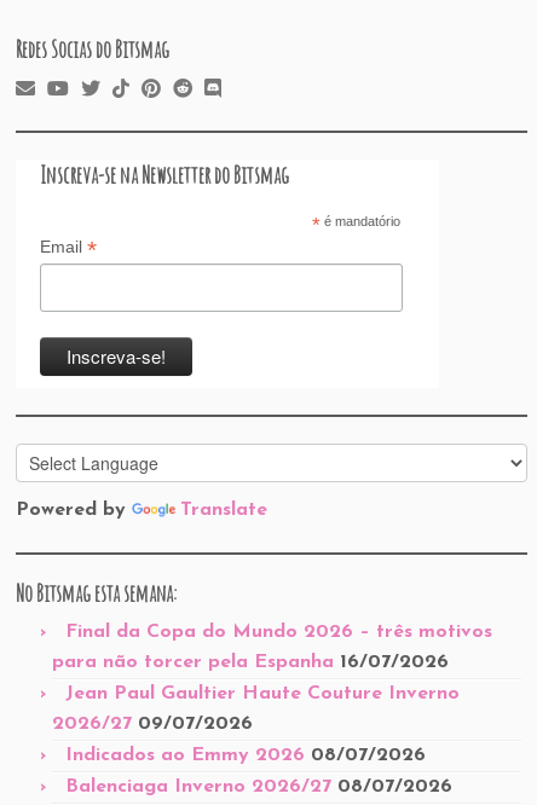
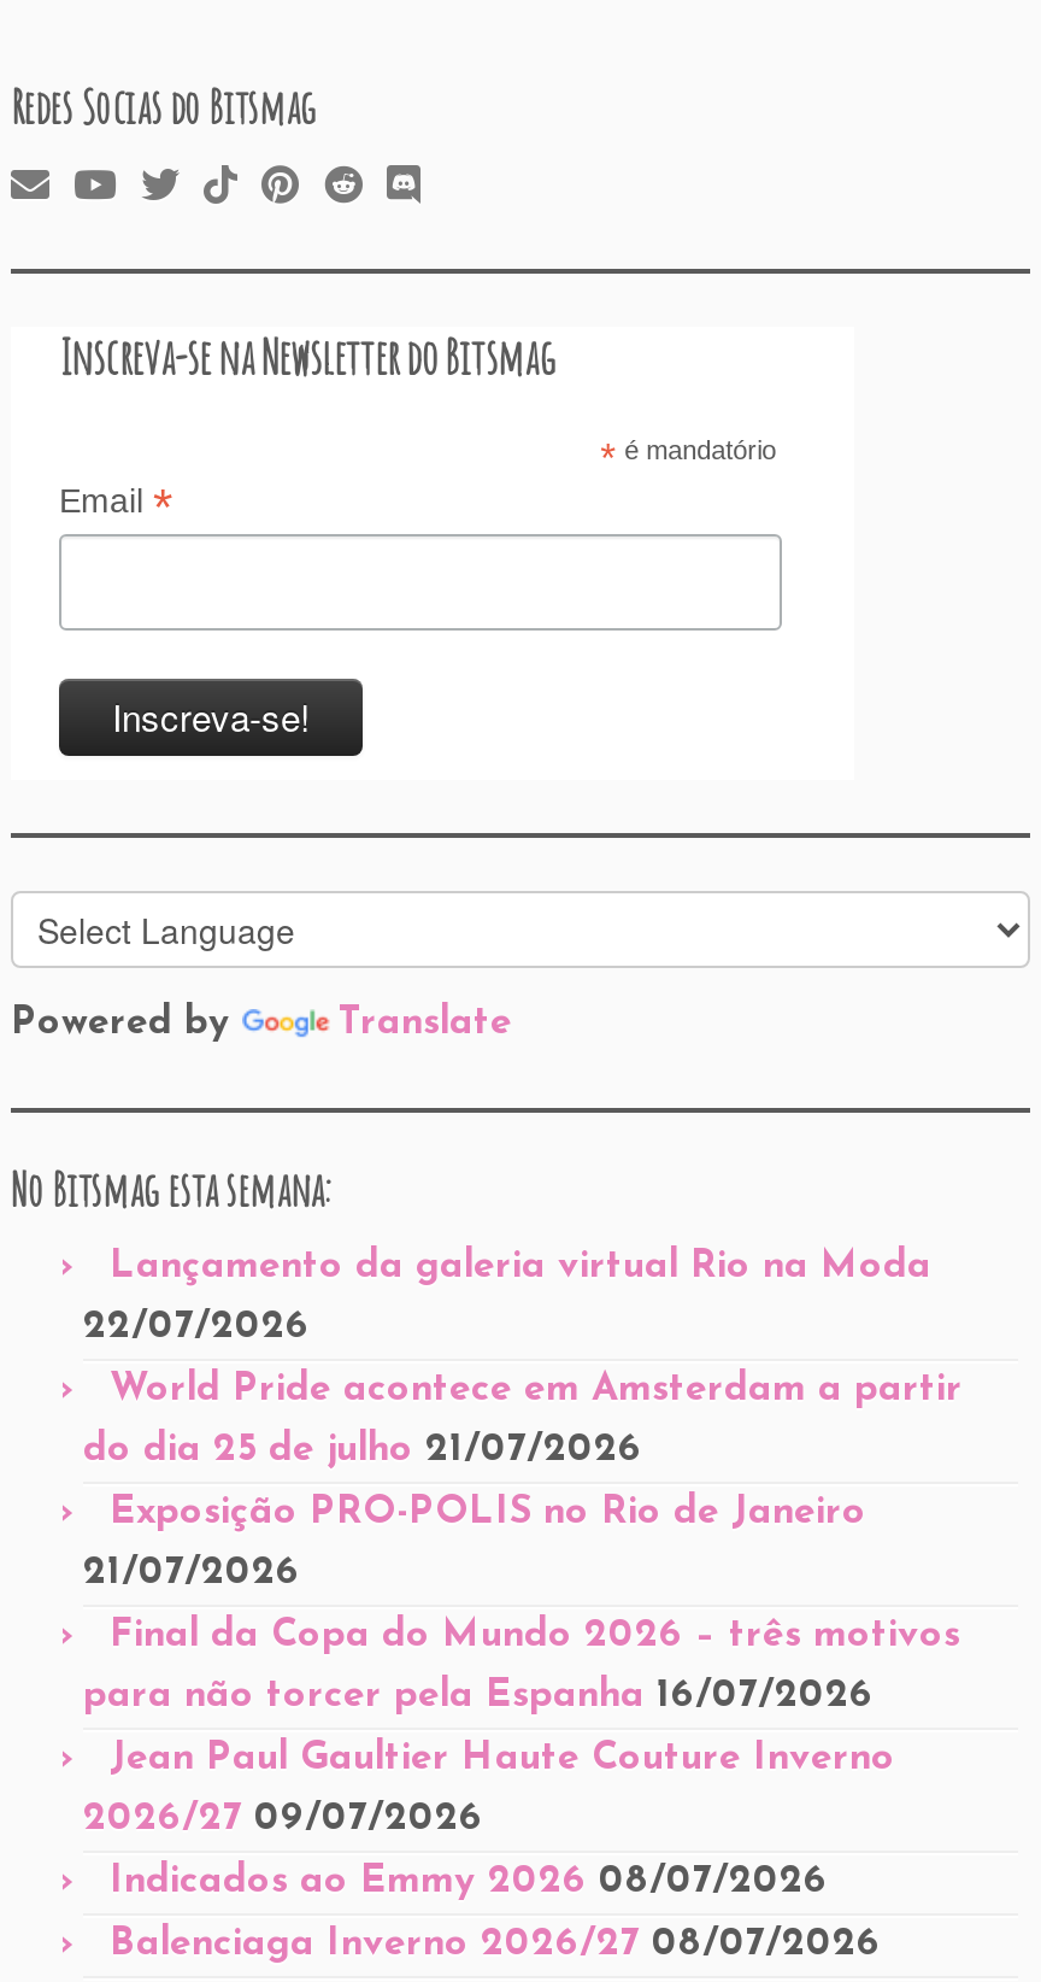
none -> [83,1249,963,1593] Lançamento da galeria virtual Rio na Moda | 22/07/2026 | World Pride acontece em Amsterdam a partir | do dia 25 de julho 21/07/2026 | Exposição PRO-POLIS no Rio de Janeiro | 21/07/2026

